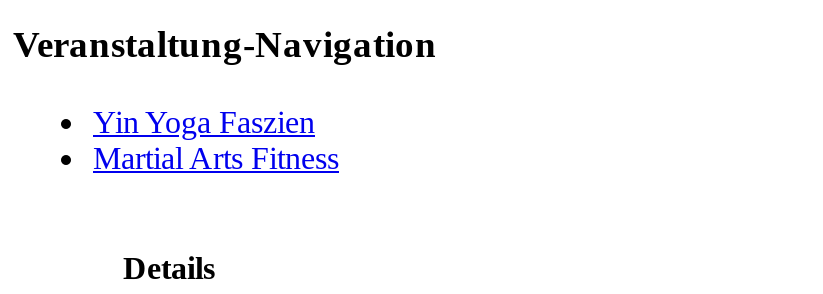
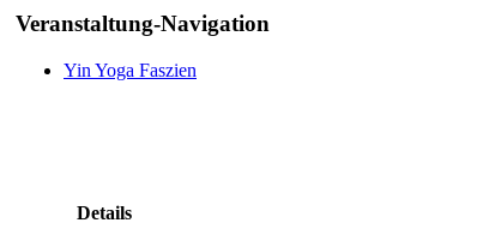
[93,141,339,175] Martial Arts Fitness -> none

